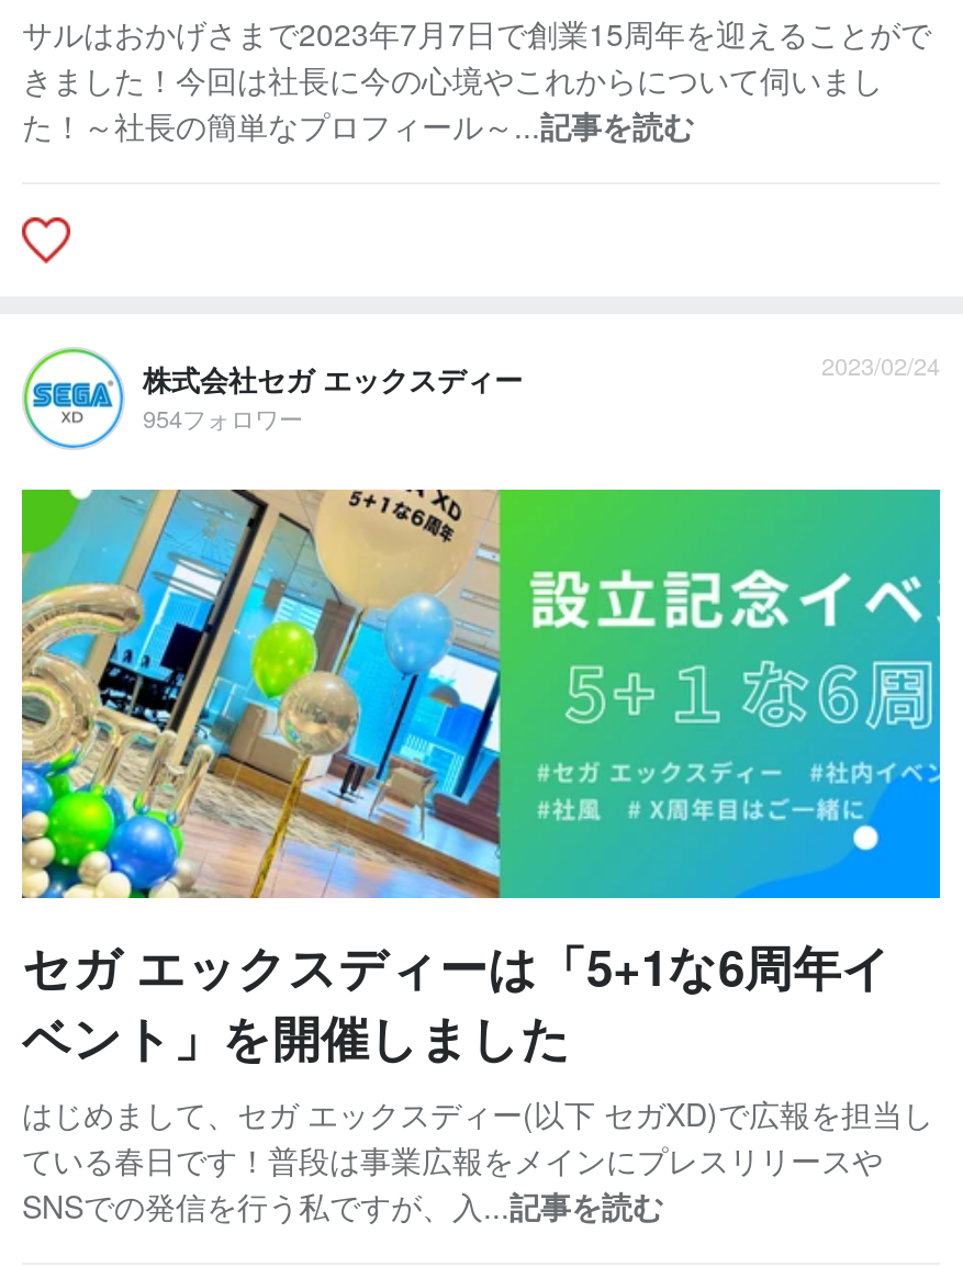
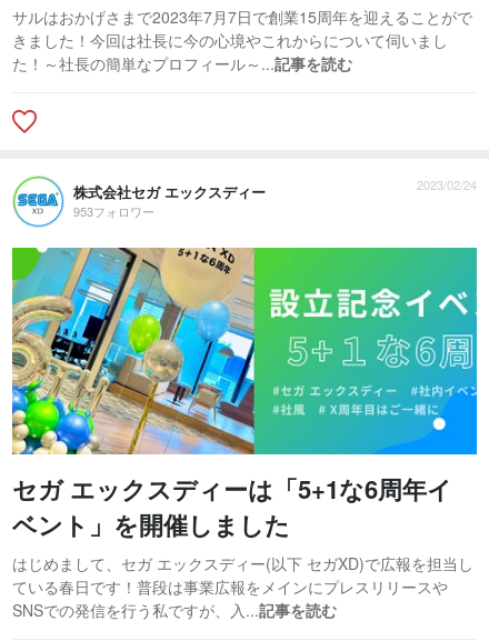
[143,400,303,435] 954フォロワー -> [73,202,154,220] 953フォロワー

